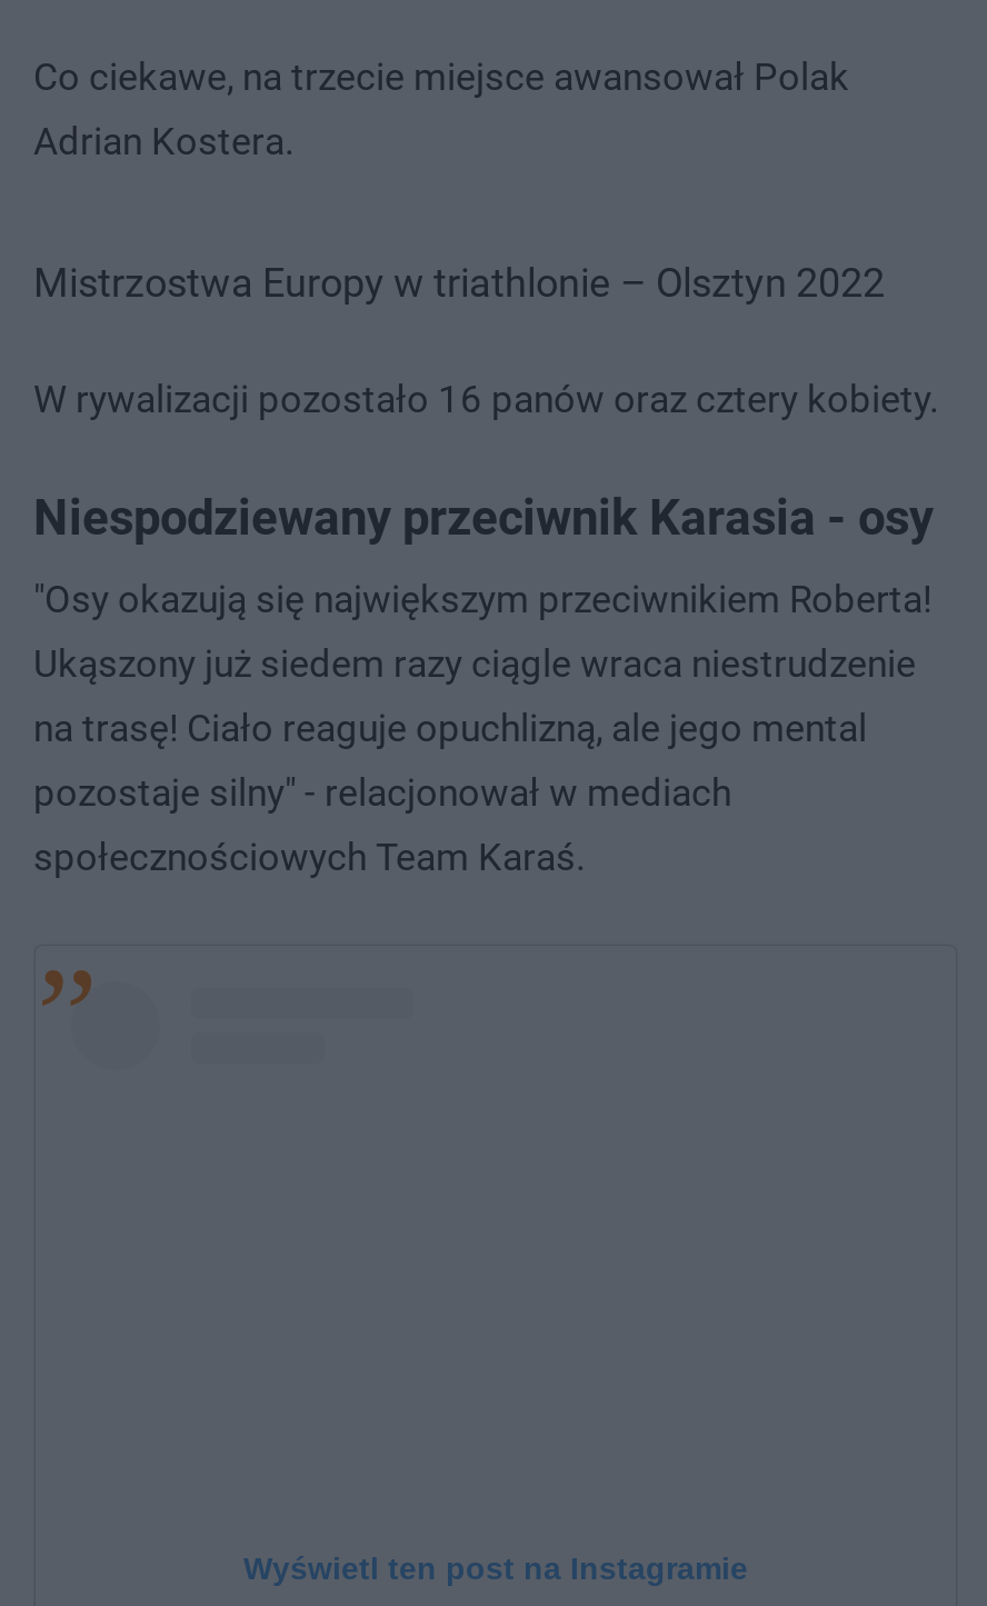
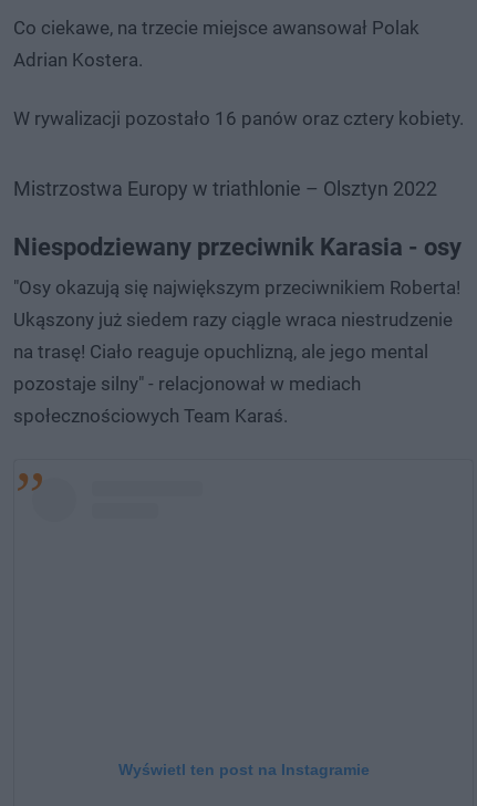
moved [33,259,885,305] -> [13,177,437,200]: Mistrzostwa Europy w triathlonie – Olsztyn 2022
moved [33,377,938,421] -> [13,107,464,129]: W rywalizacji pozostało 16 panów oraz cztery kobiety.

